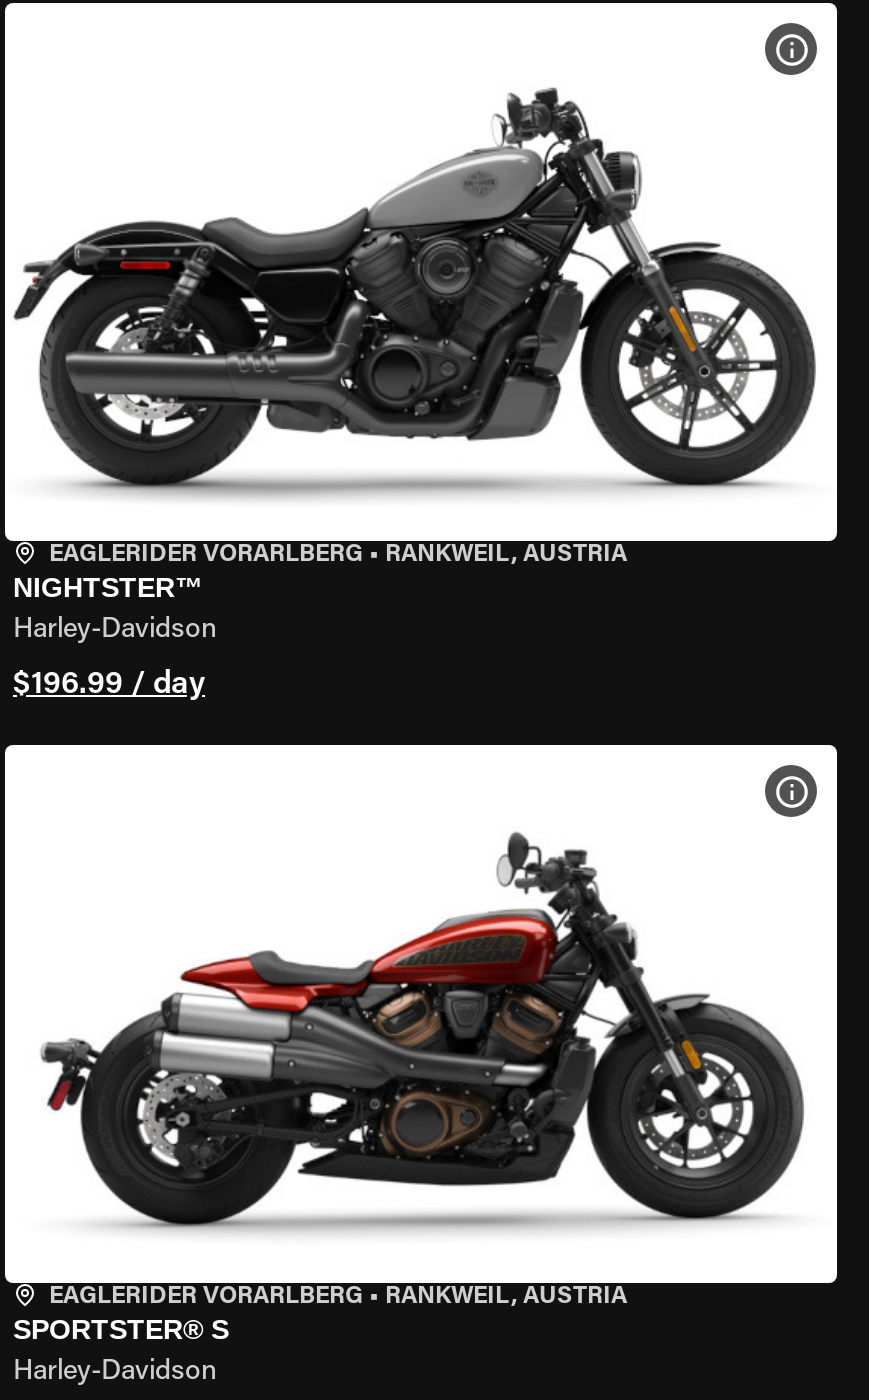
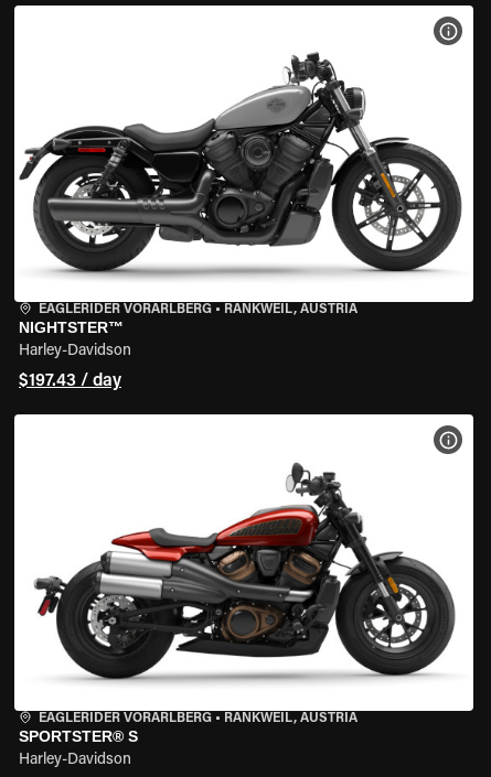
[13,669,205,701] $196.99 / day -> [19,373,121,390] $197.43 / day

